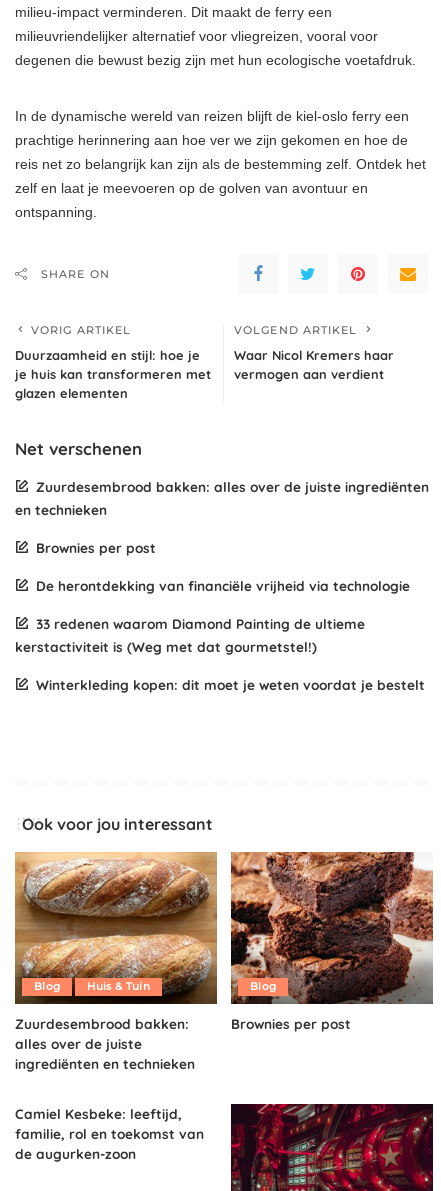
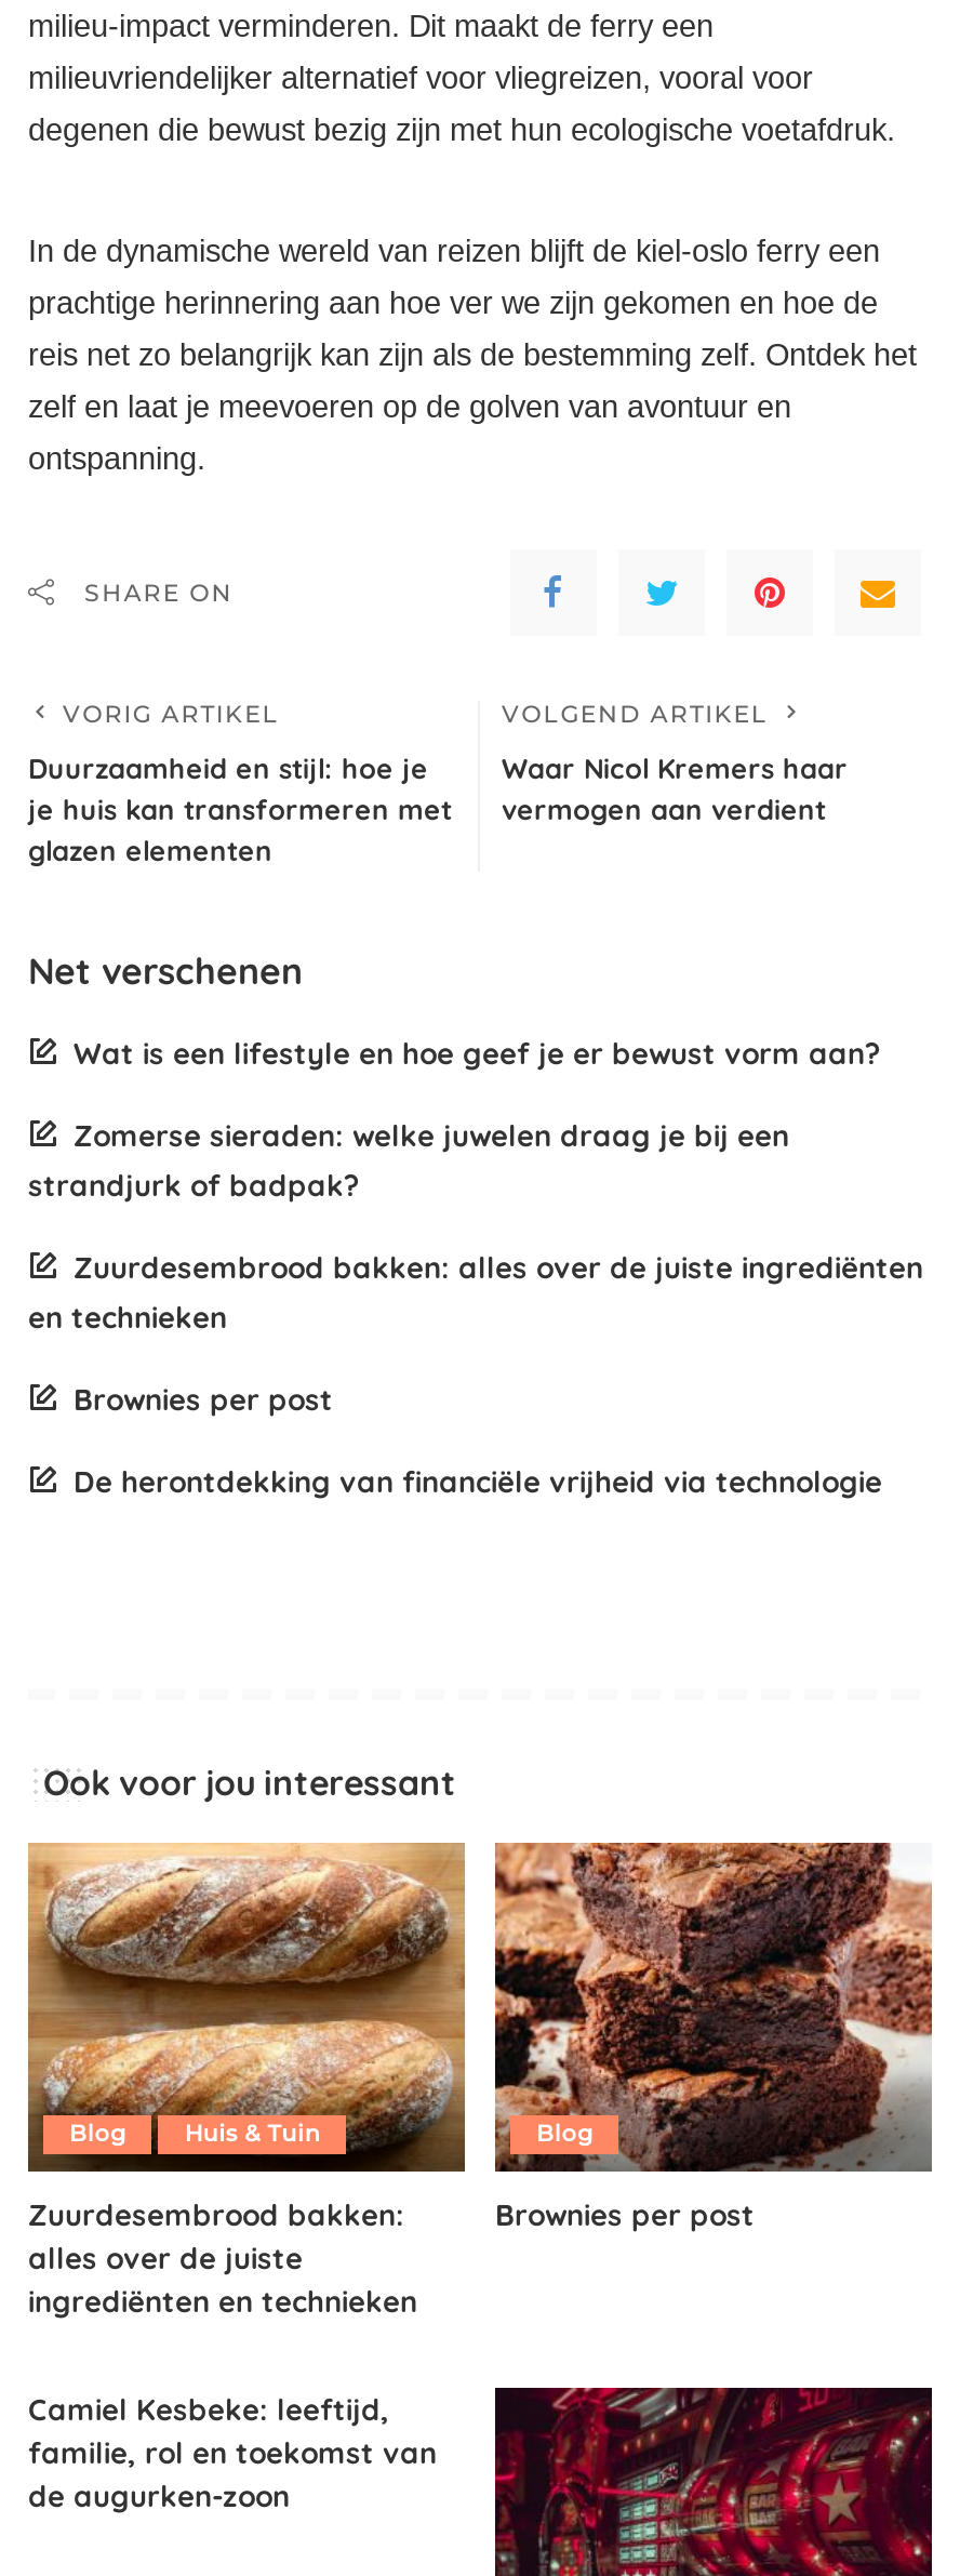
none -> [28,1034,880,1203] Wat is een lifestyle en hoe geef je er bewust vorm aan? | Zomerse sieraden: welke juwelen draag je bij een | strandjurk of badpak?
moved [15,478,429,594] -> [28,1248,923,1499]: Zuurdesembrood bakken: alles over de juiste ingrediënten | en technieken | Brownies per post | De herontdekking van financiële vrijheid via technologie
[15,615,425,693] 33 redenen waarom Diamond Painting de ultieme | kerstactiviteit is (Weg met dat gourmetstel!) | Winterkleding kopen: dit moet je weten voordat je bestelt -> none

